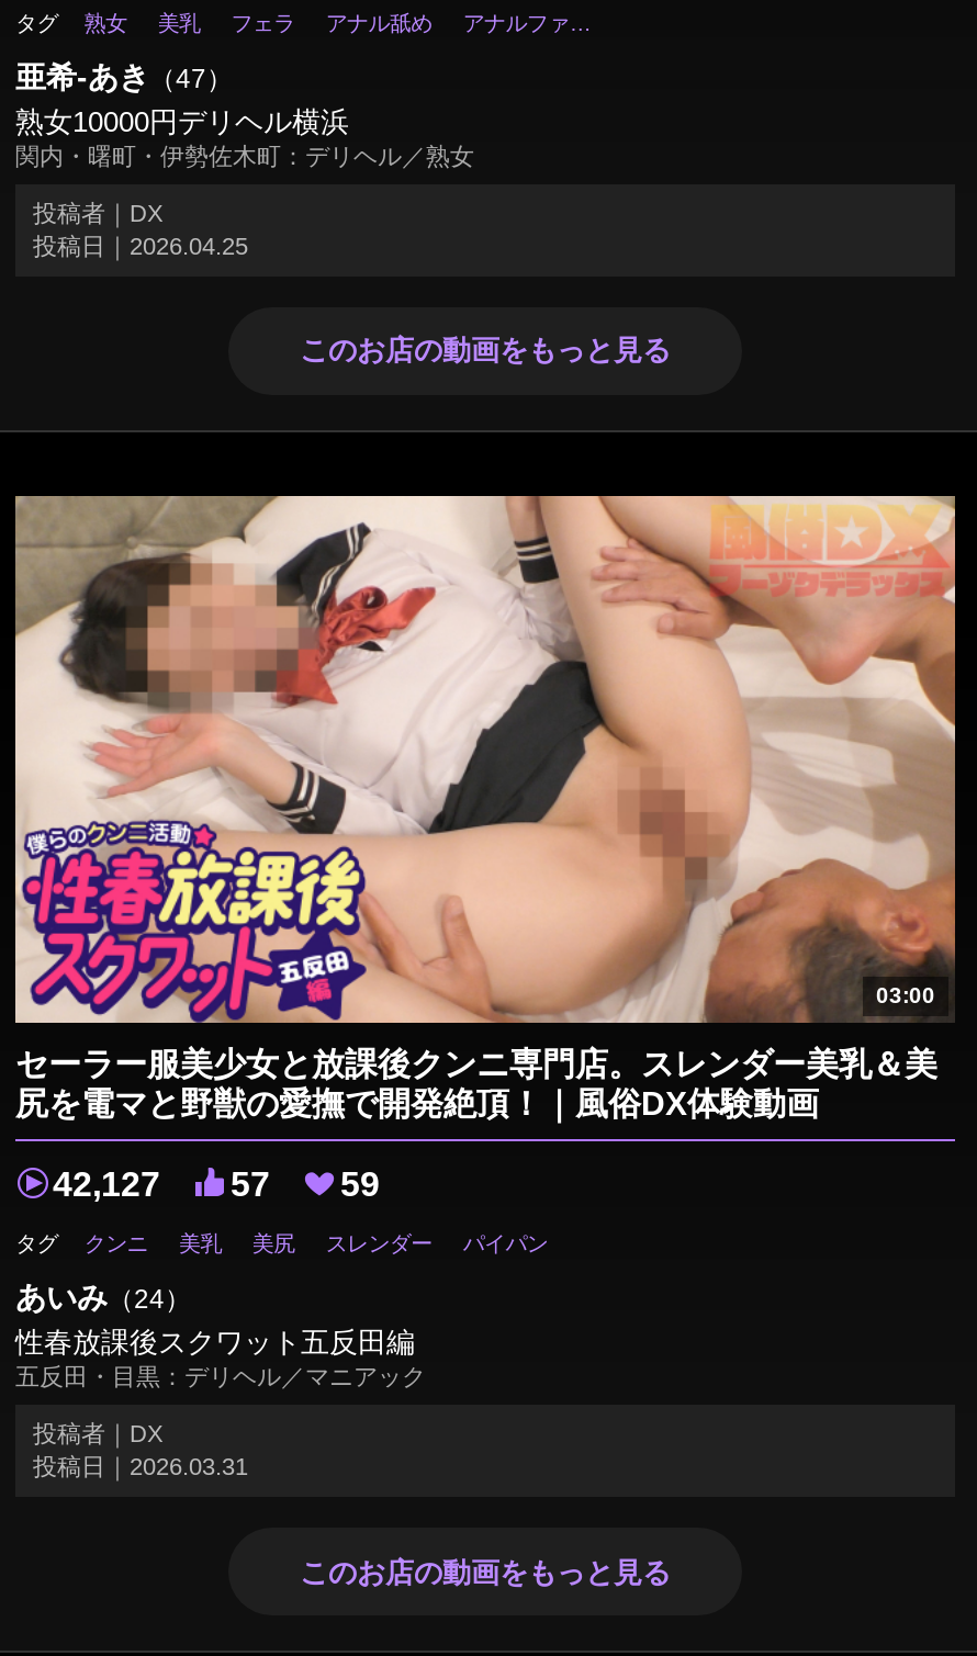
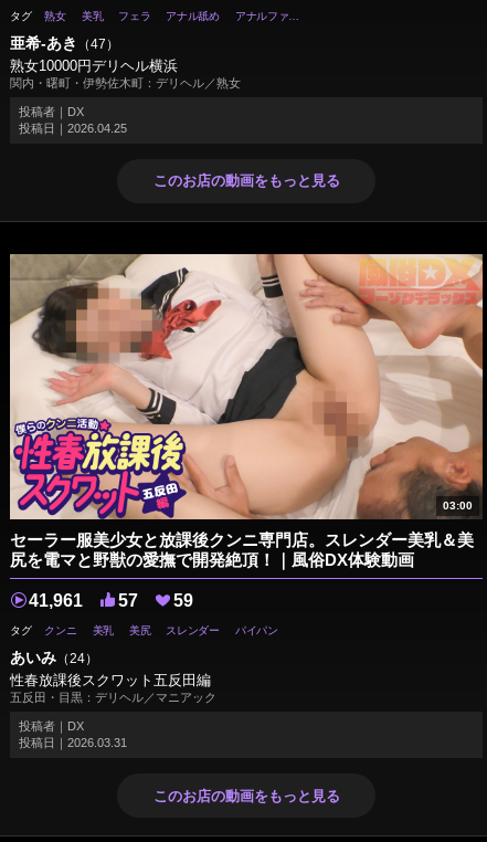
[53,1166,380,1203] 42,127 57 59 -> [29,591,193,610] 41,961 57 59

